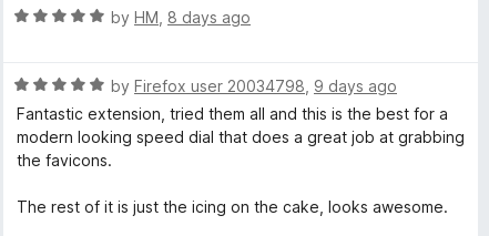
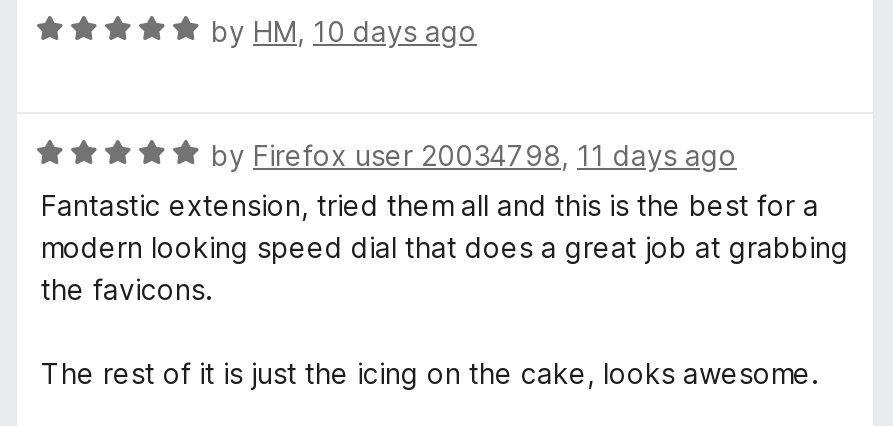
[111,8,251,27] by HM, 8 days ago -> [211,14,477,48] by HM, 10 days ago
[111,76,397,95] by Firefox user 20034798, 9 days ago -> [211,138,737,172] by Firefox user 20034798, 11 days ago

